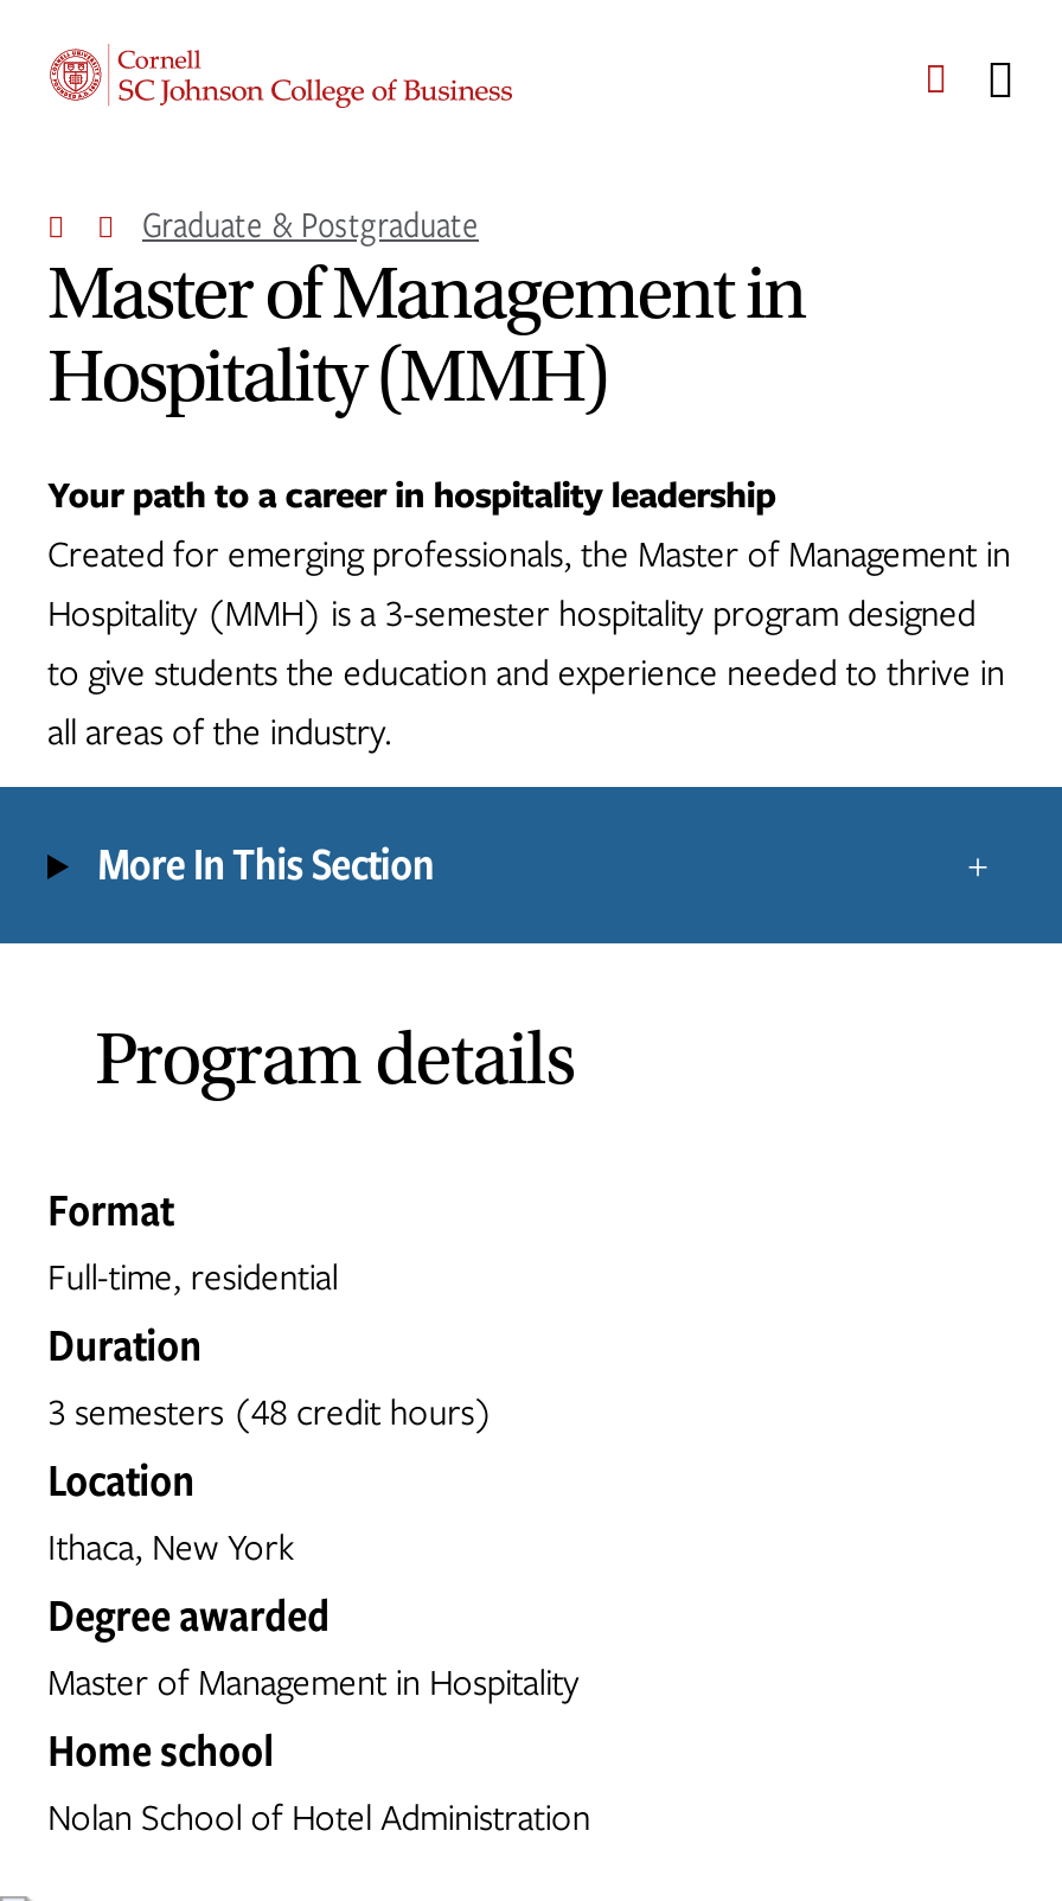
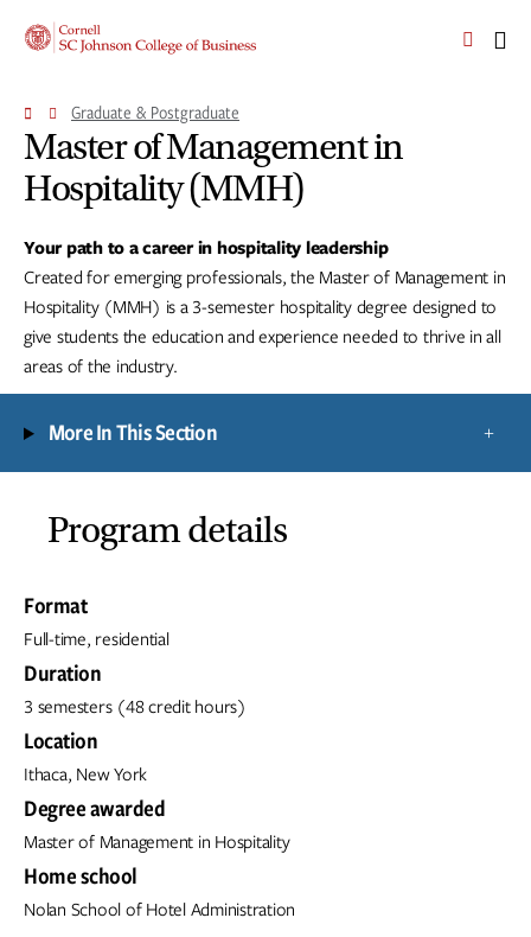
[47,588,1005,759] Hospitality (MMH) is a 3-semester hospitality program designed | to give students the education and experience needed to thrive in | all areas of the industry. -> [24,294,501,380] Hospitality (MMH) is a 3-semester hospitality degree designed to | give students the education and experience needed to thrive in all | areas of the industry.

